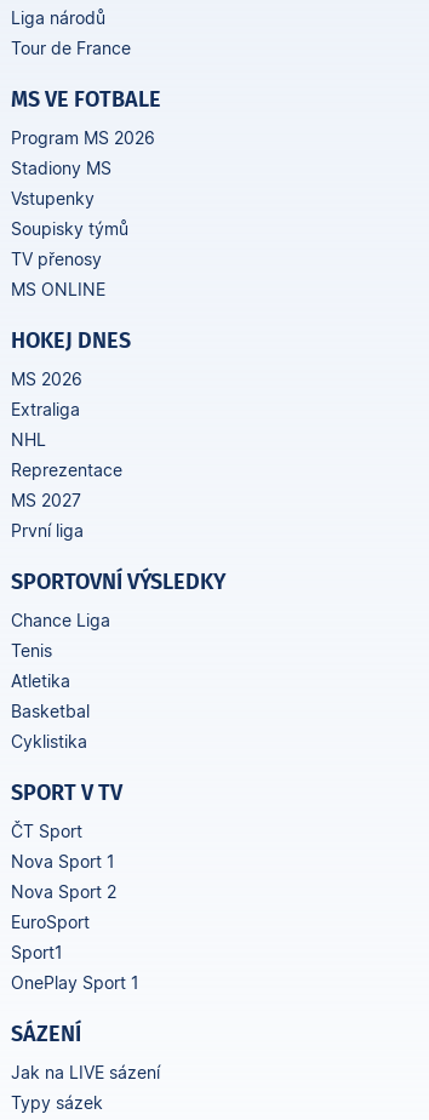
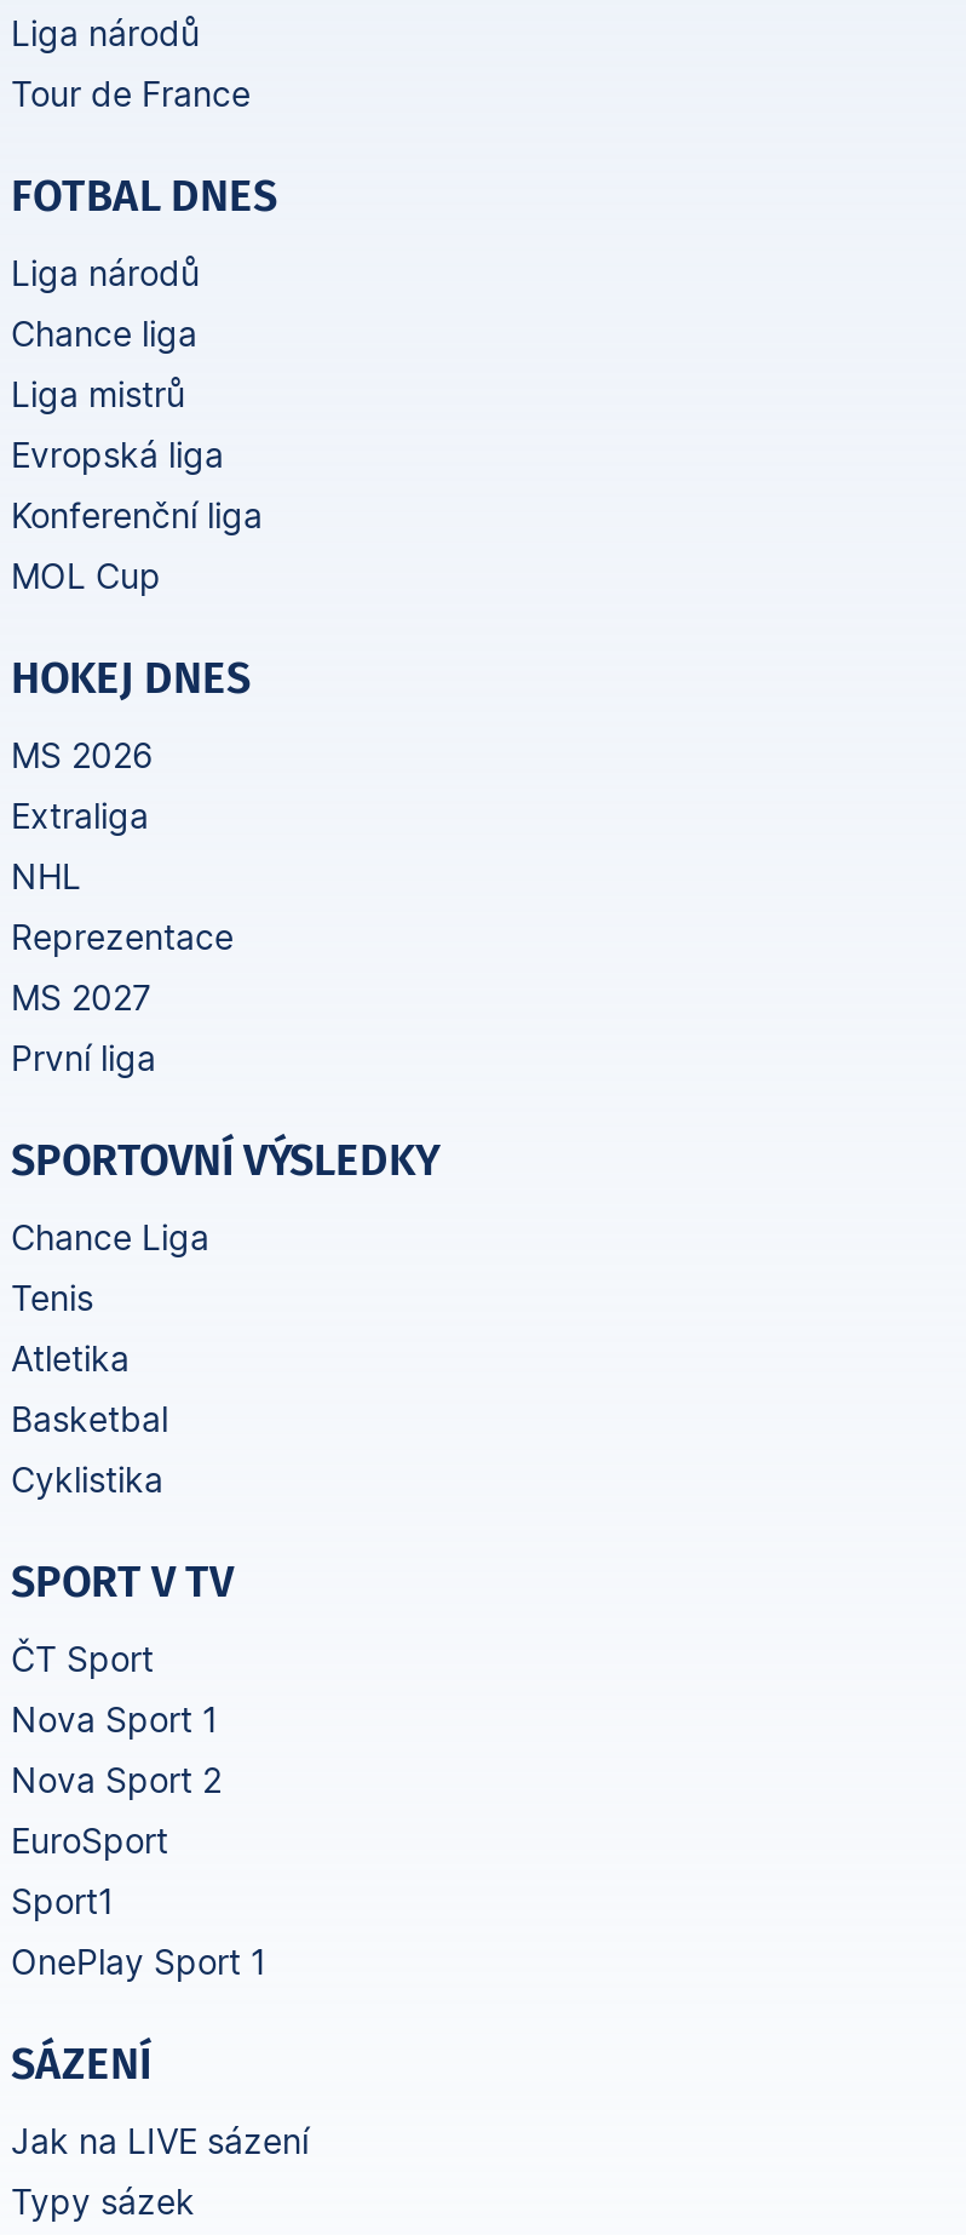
[11,86,161,113] MS VE FOTBALE -> [11,169,277,223] FOTBAL DNES
[11,127,155,148] Program MS 2026 -> [11,252,200,293] Liga národů
[11,157,111,178] Stadiony MS -> [11,312,197,353] Chance liga
[11,188,95,208] Vstupenky -> [11,373,185,414] Liga mistrů
[11,218,128,239] Soupisky týmů -> [11,433,224,475] Evropská liga
[11,248,102,269] TV přenosy -> [11,494,263,535] Konferenční liga
[11,279,105,299] MS ONLINE -> [11,555,161,596] MOL Cup

